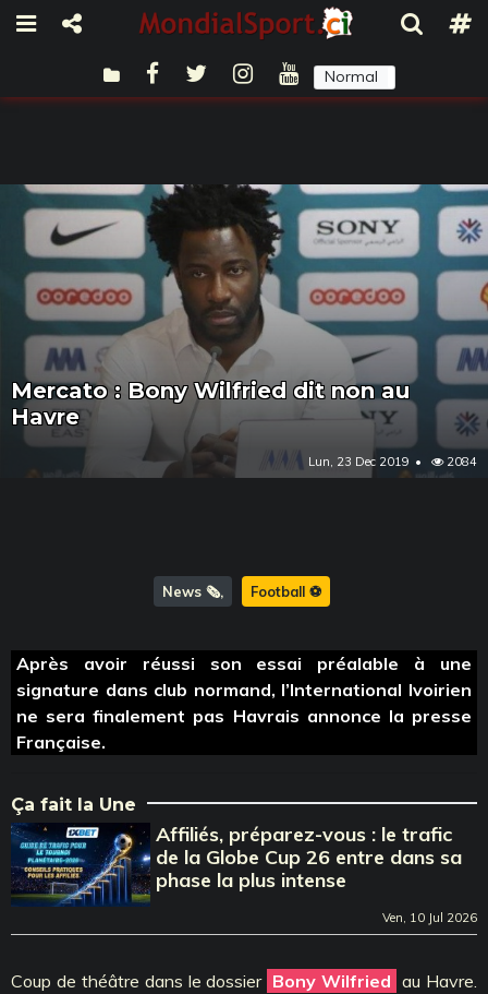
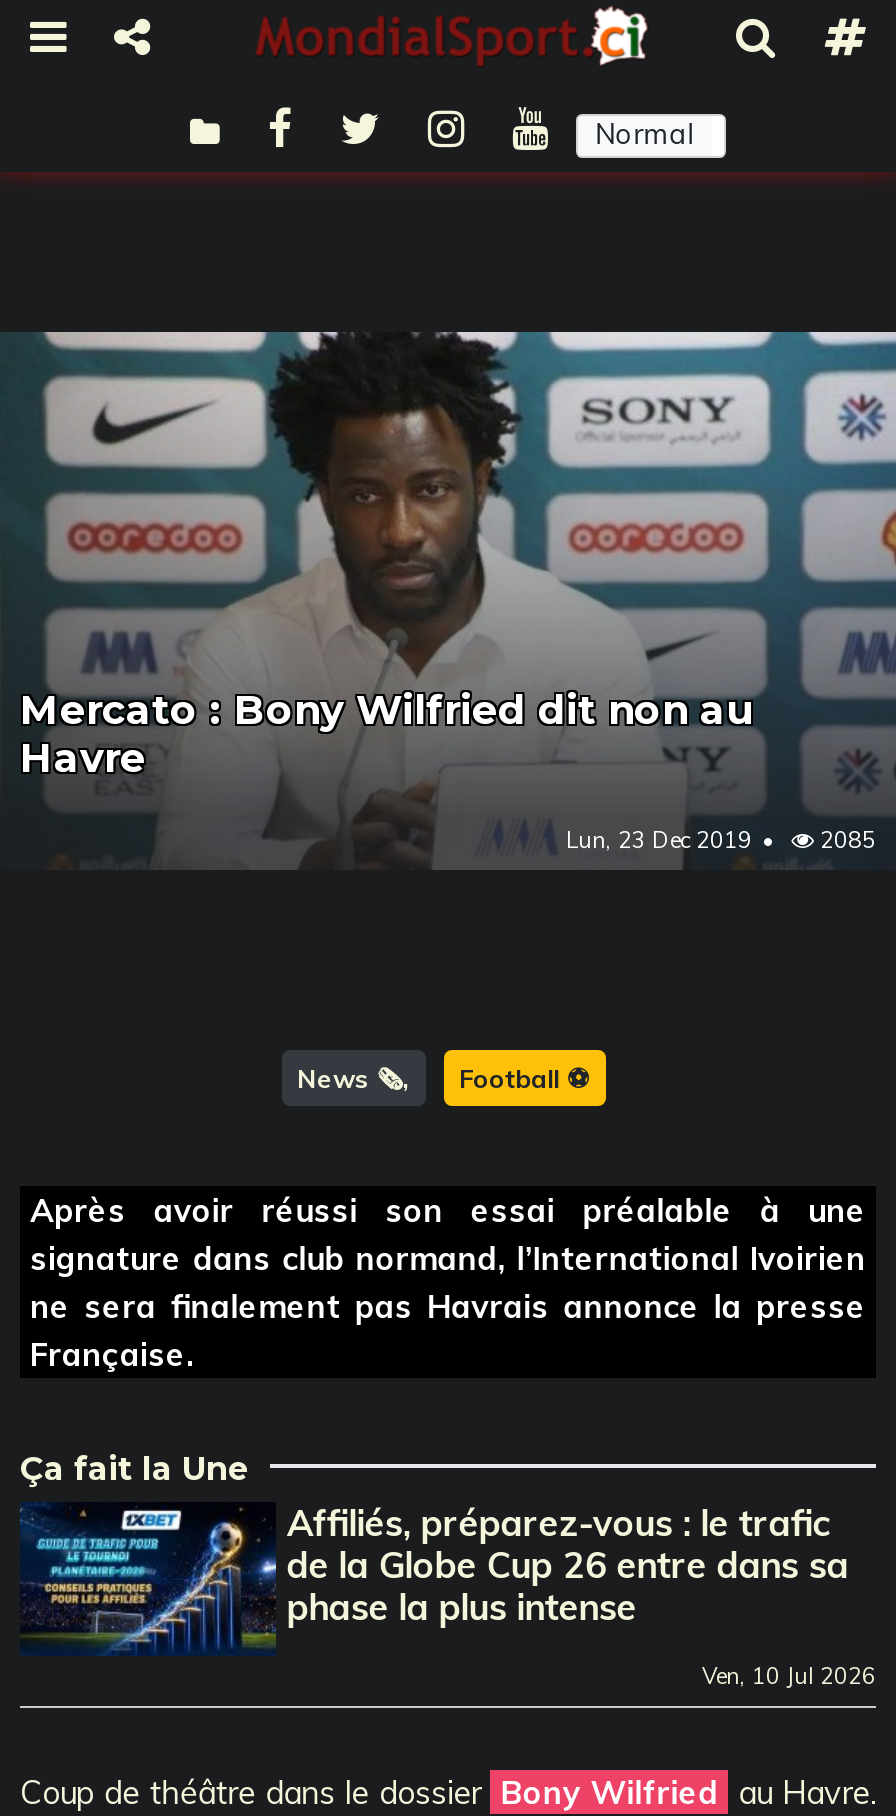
[443,454,477,469] 2084 -> [814,826,876,854] 2085

